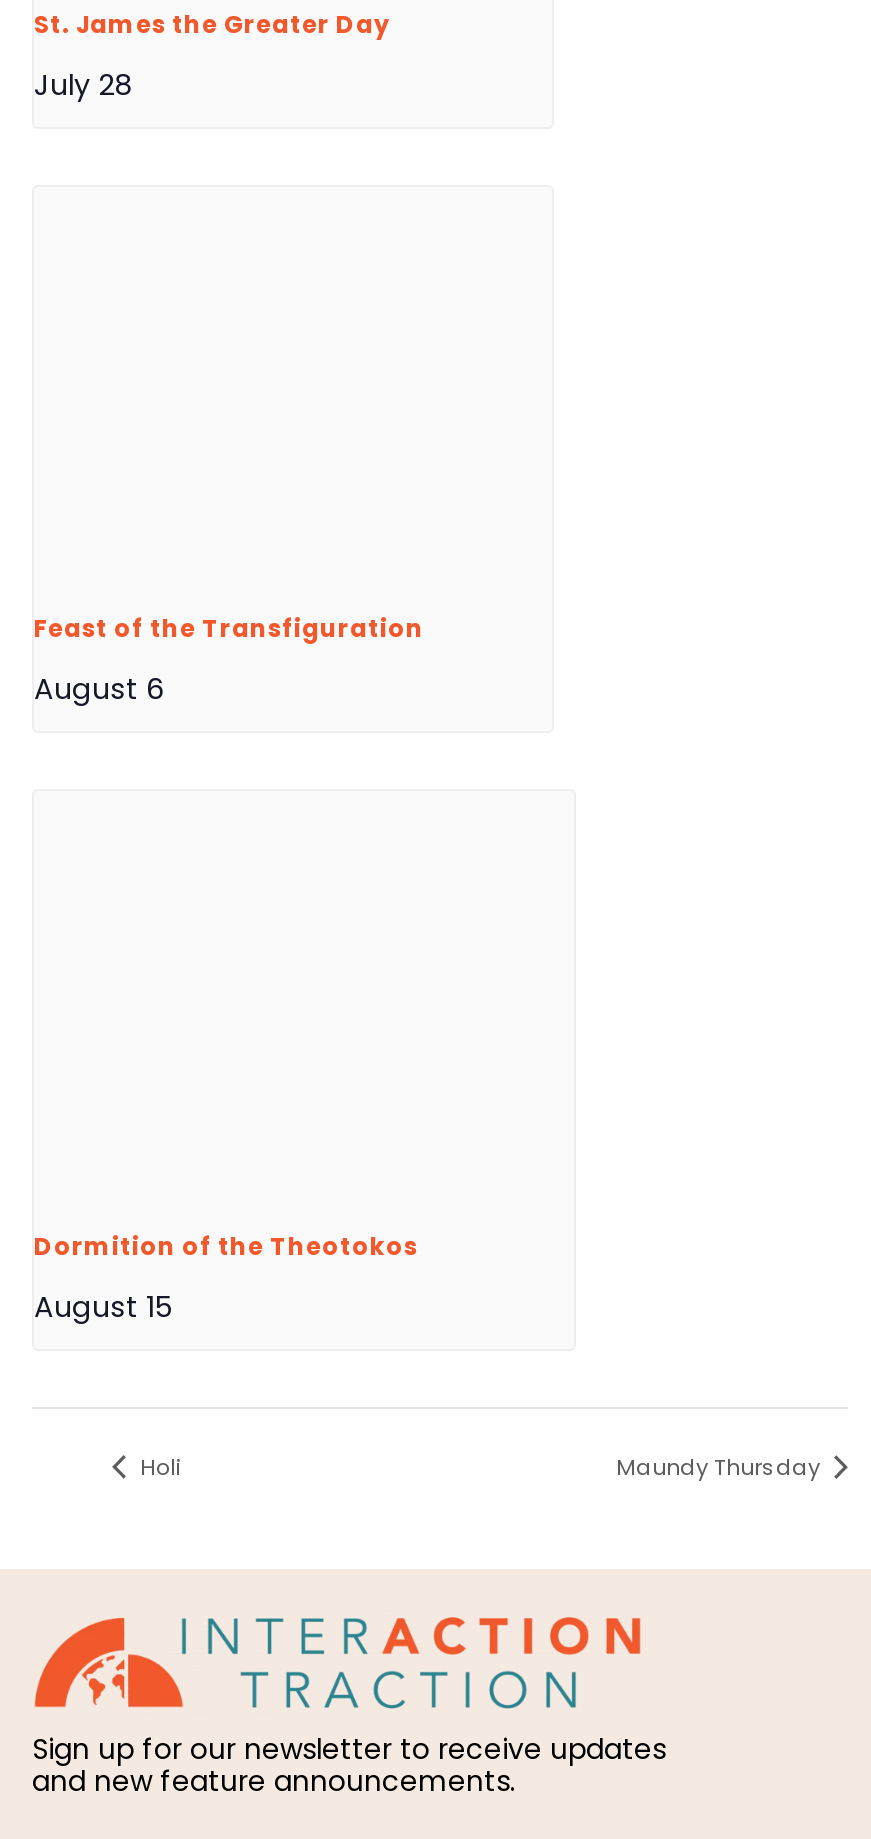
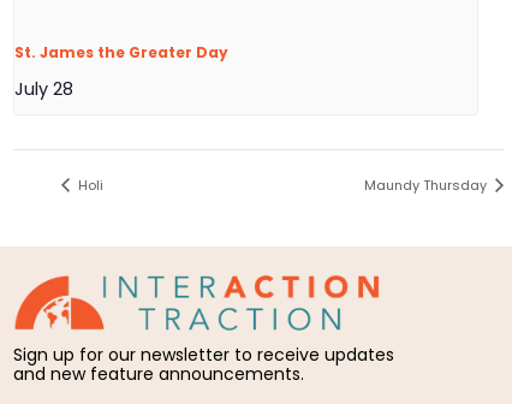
[34,611,424,709] Feast of the Transfiguration | August 6 -> none
[34,1230,418,1328] Dormition of the Theotokos | August 15 -> none

